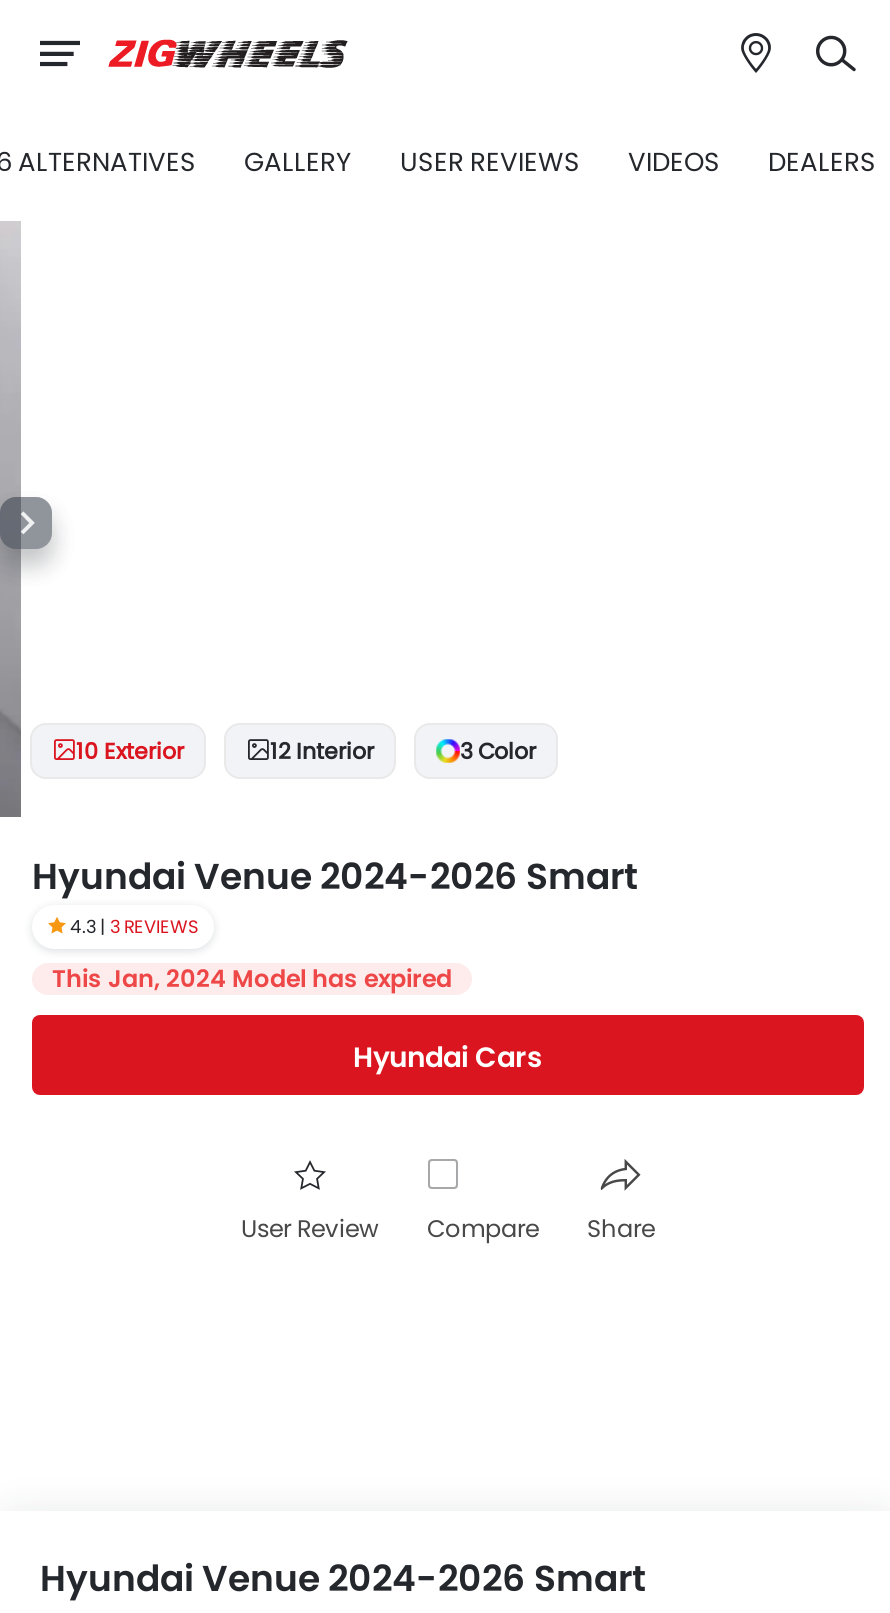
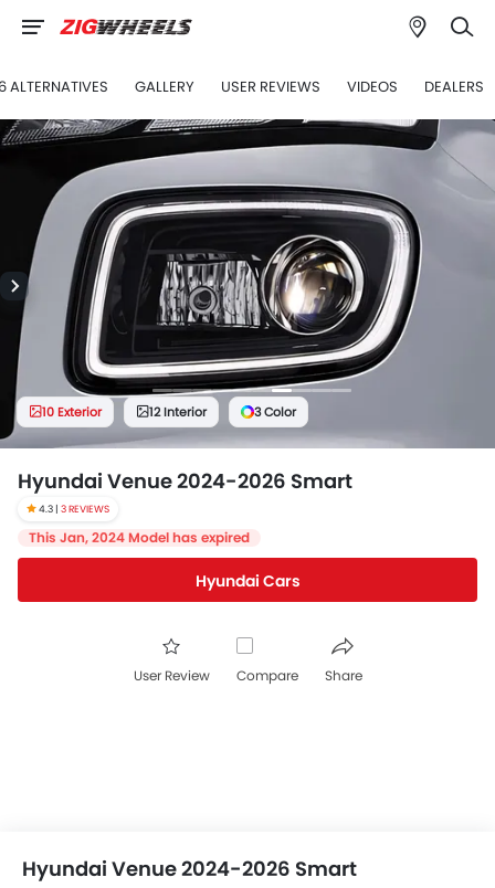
none -> [3,118,492,450] [image]

